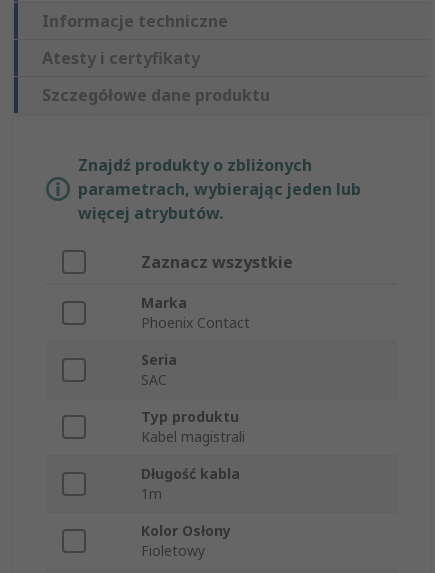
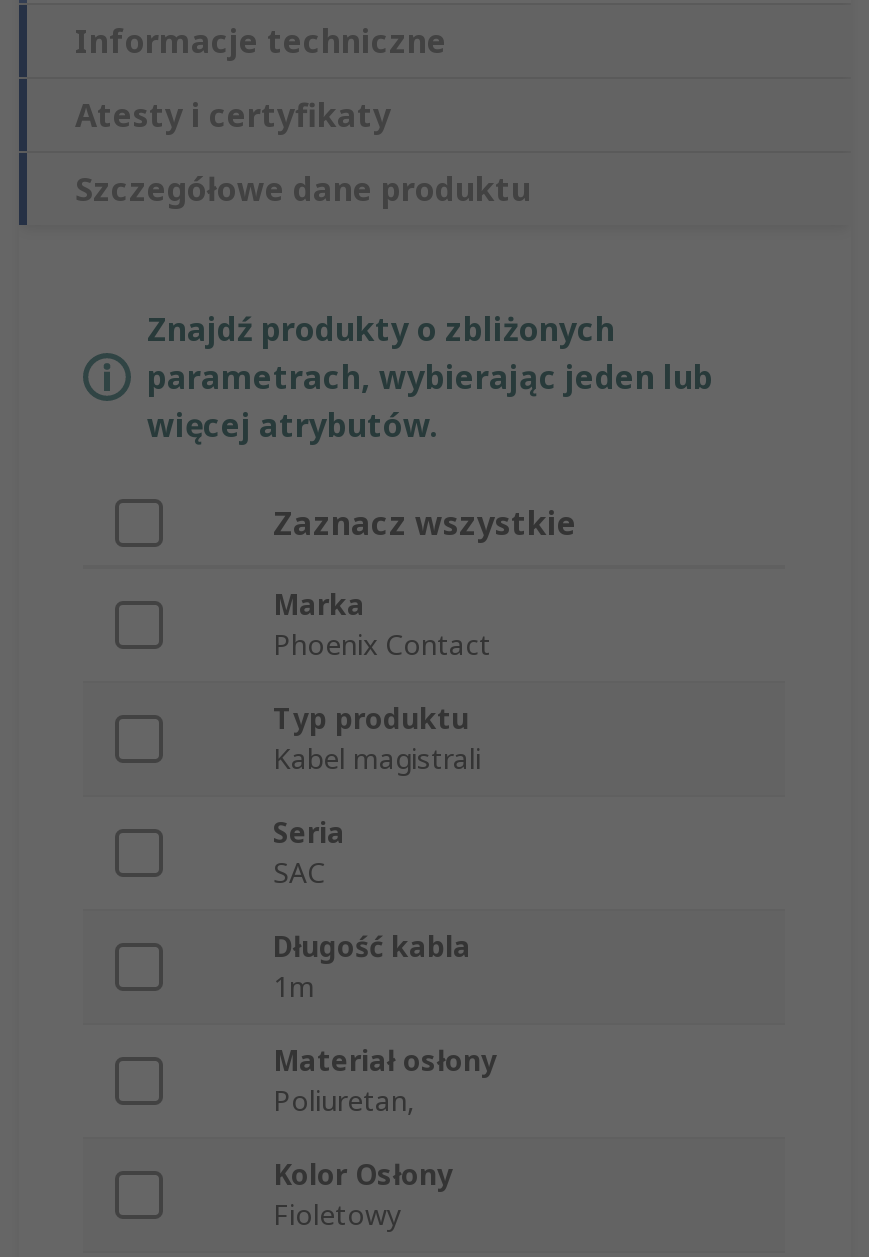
moved [141,407,245,446] -> [273,699,481,777]: Typ produktu | Kabel magistrali
none -> [273,1041,497,1119] Materiał osłony | Poliuretan,

